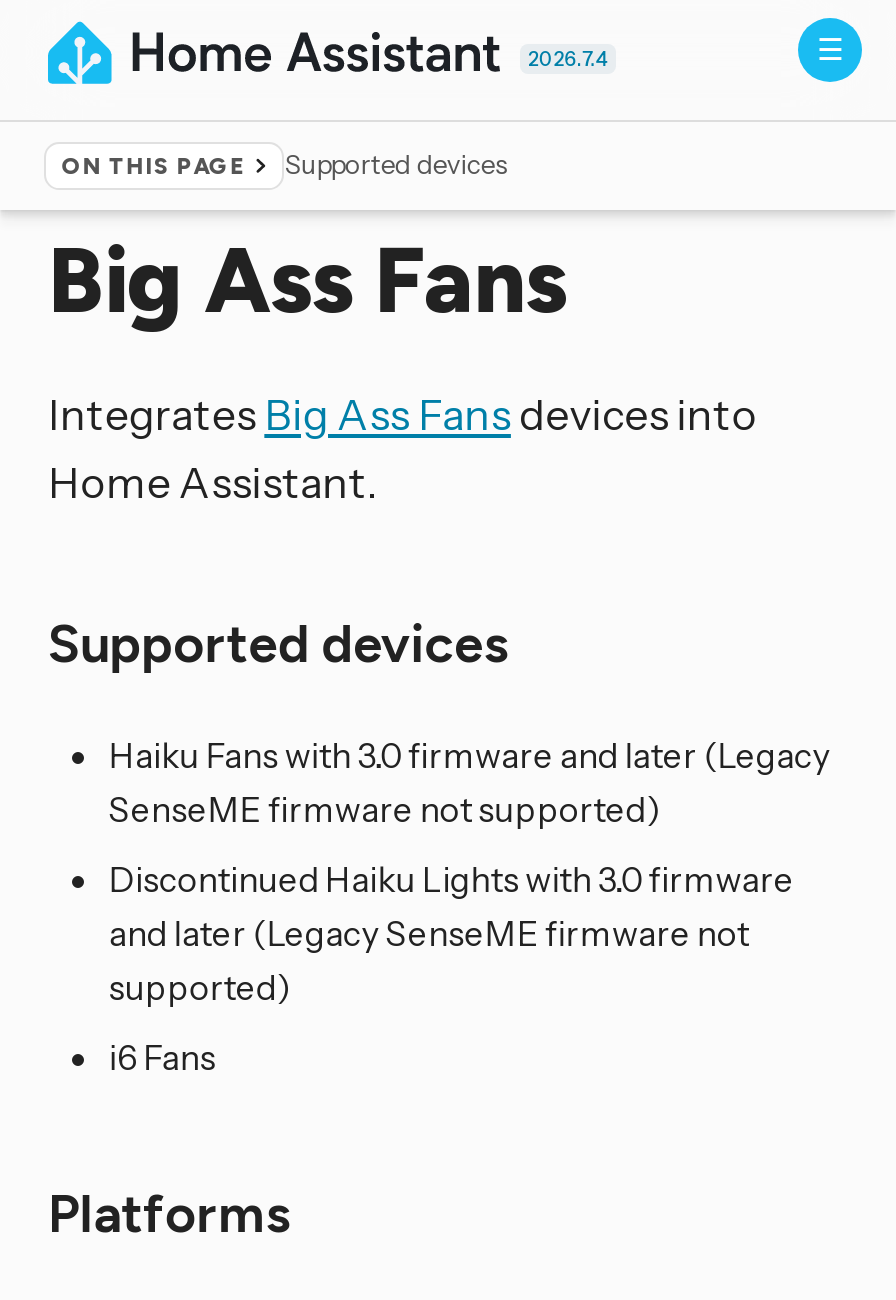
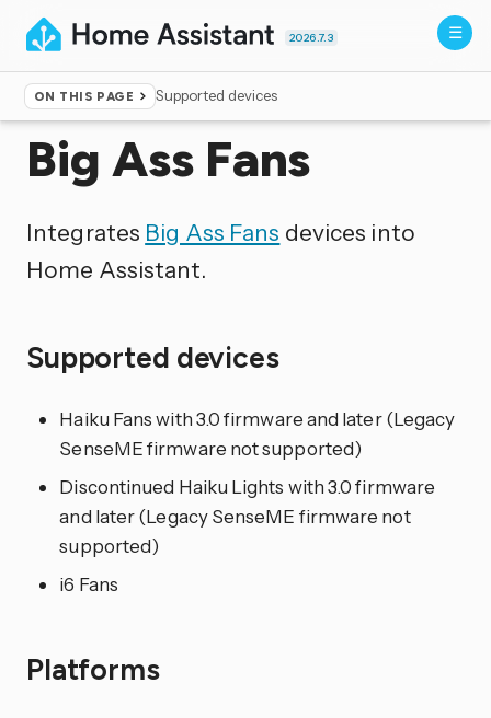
[528,45,608,71] 2026.7.4 -> [289,30,333,44] 2026.7.3

